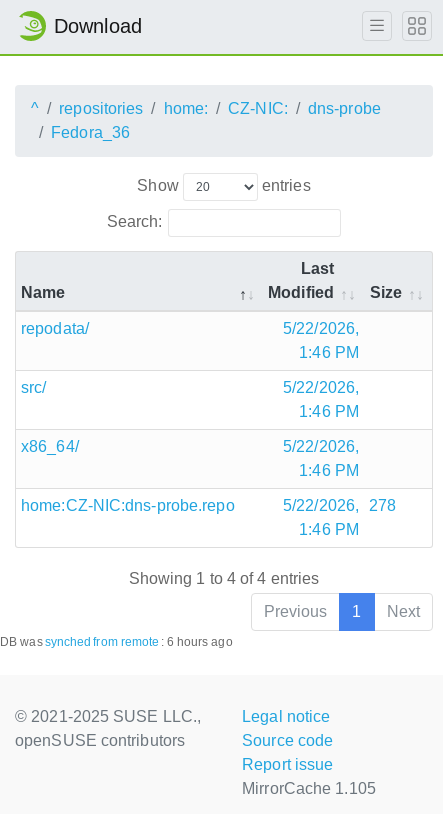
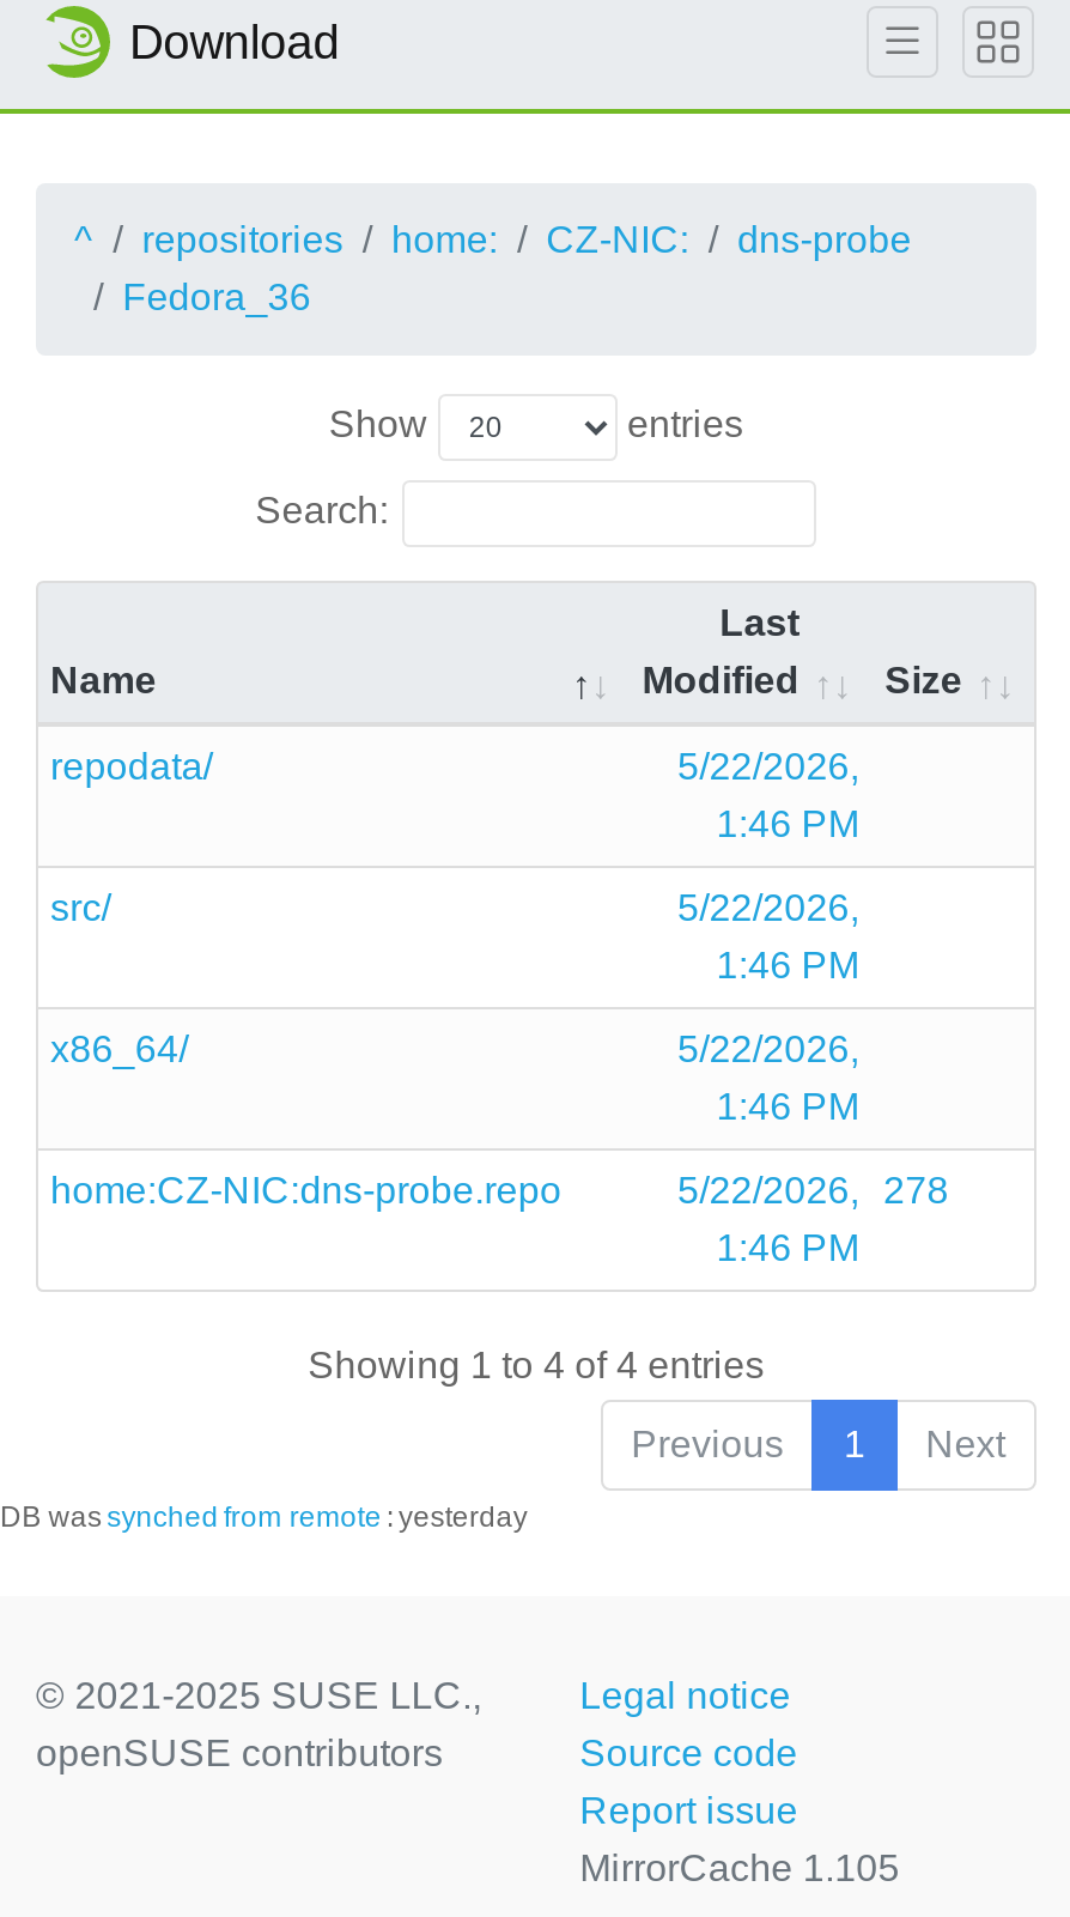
[0,635,233,649] DB was synched from remote : 6 hours ago -> [0,1501,528,1535] DB was synched from remote : yesterday

